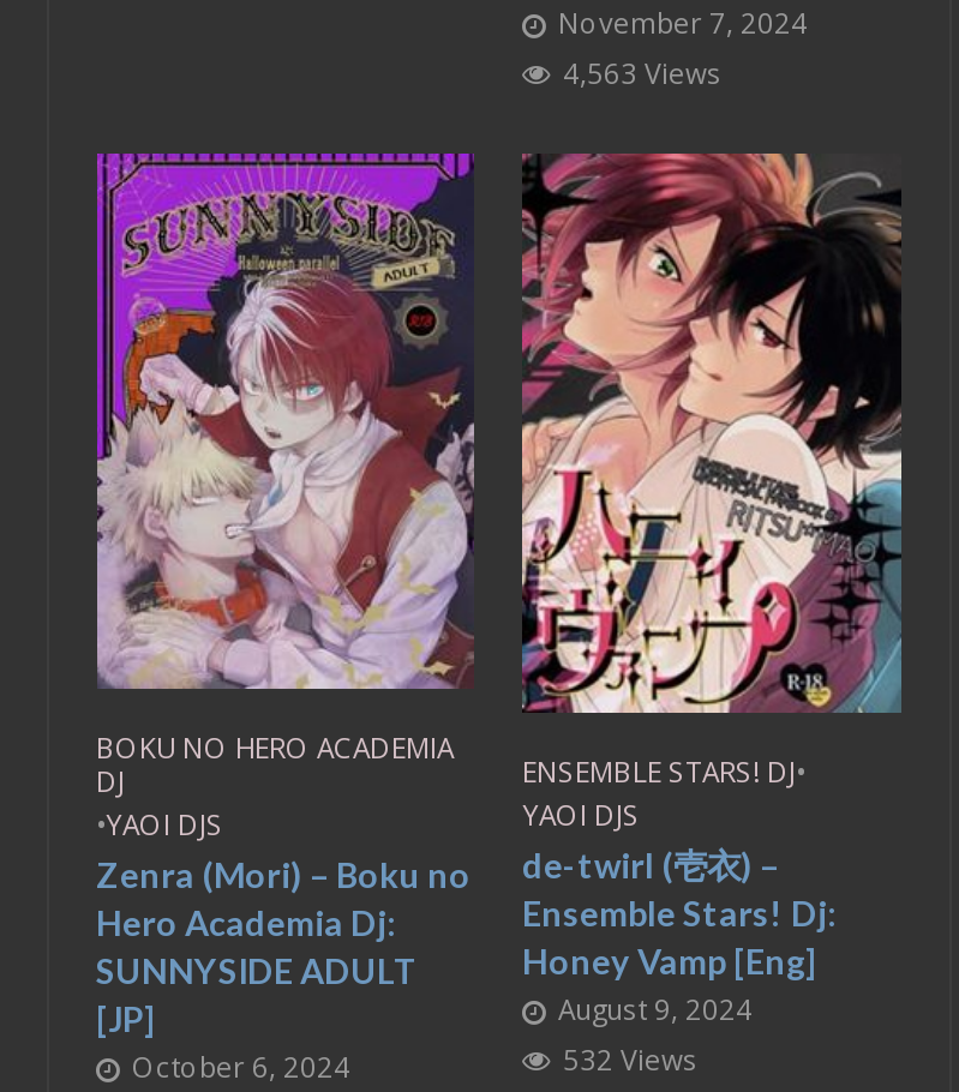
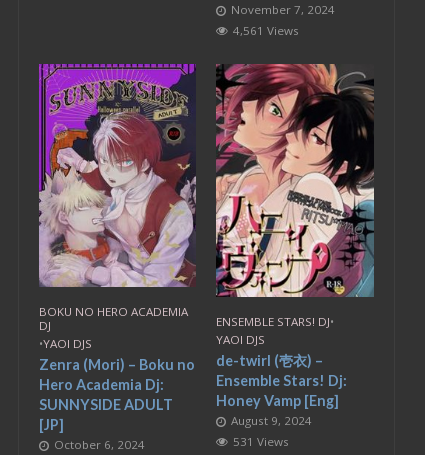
[563,56,721,92] 4,563 Views -> [233,23,299,38] 4,561 Views
[563,1042,697,1078] 532 Views -> [233,434,289,449] 531 Views

